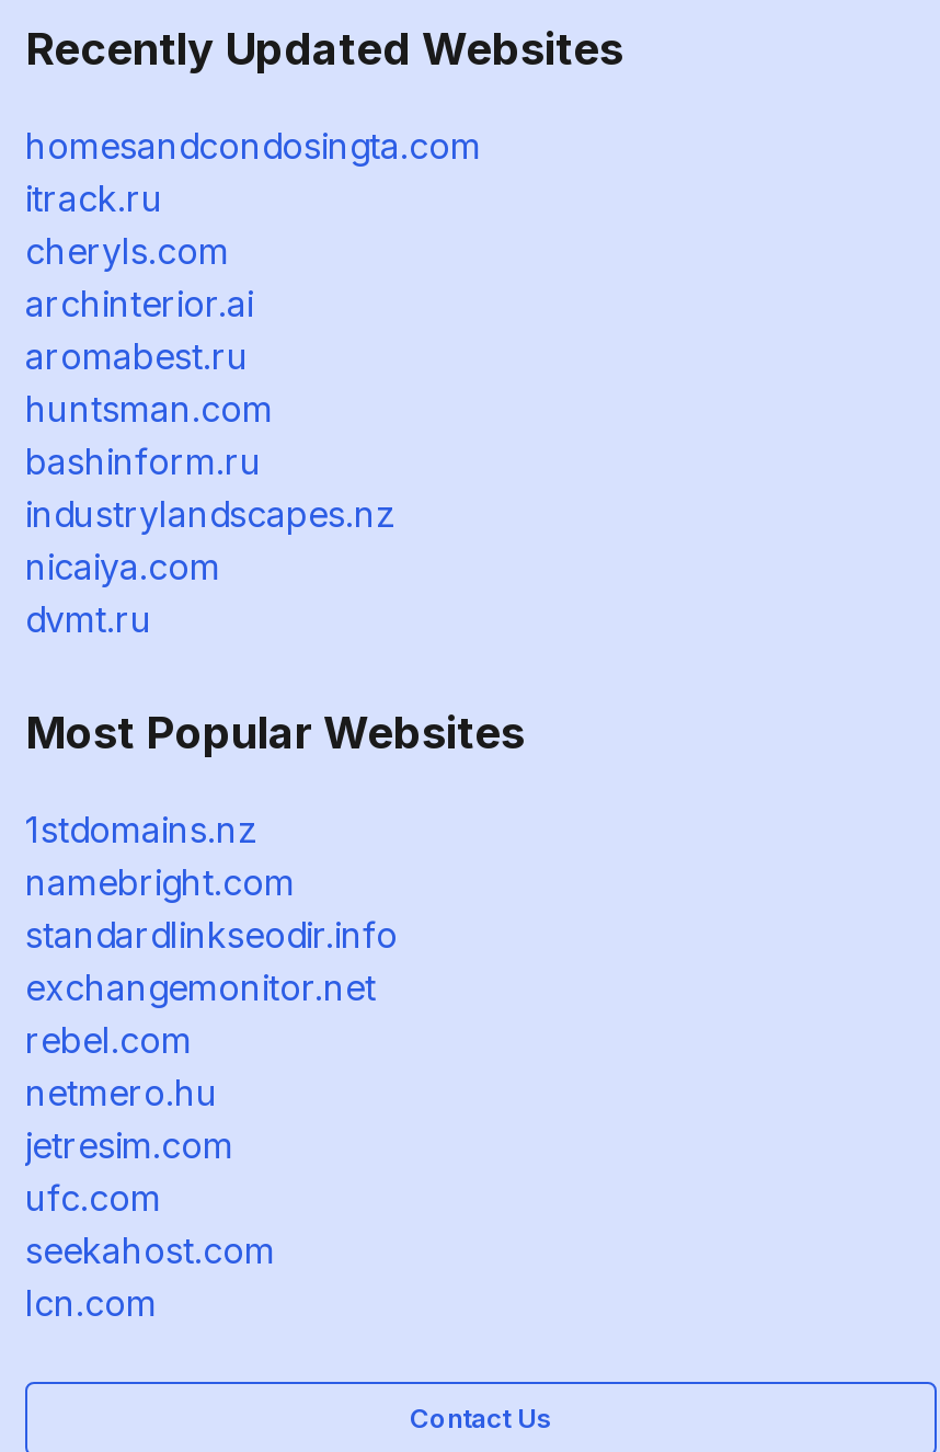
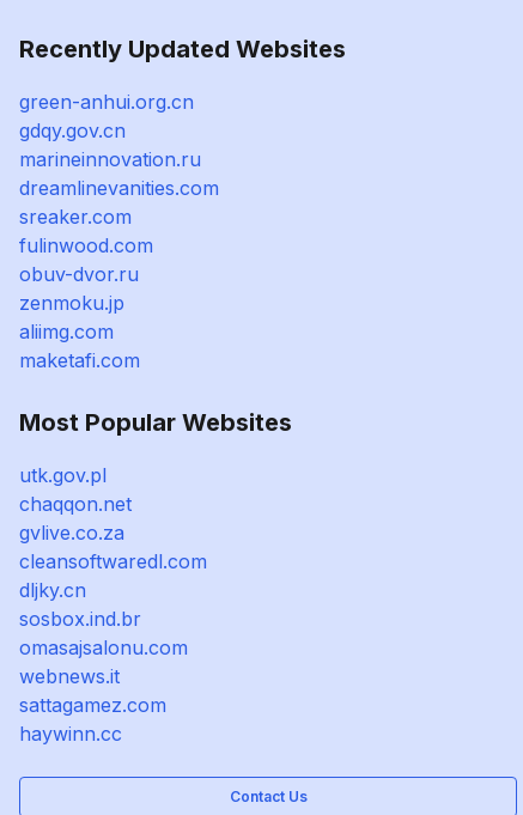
[25,124,481,641] homesandcondosingta.com | itrack.ru | cheryls.com | archinterior.ai | aromabest.ru | huntsman.com | bashinform.ru | industrylandscapes.nz | nicaiya.com | dvmt.ru -> [19,90,219,372] green-anhui.org.cn | gdqy.gov.cn | marineinnovation.ru | dreamlinevanities.com | sreaker.com | fulinwood.com | obuv-dvor.ru | zenmoku.jp | aliimg.com | maketafi.com
[25,808,398,1325] 1stdomains.nz | namebright.com | standardlinkseodir.info | exchangemonitor.net | rebel.com | netmero.hu | jetresim.com | ufc.com | seekahost.com | lcn.com -> [19,463,207,746] utk.gov.pl | chaqqon.net | gvlive.co.za | cleansoftwaredl.com | dljky.cn | sosbox.ind.br | omasajsalonu.com | webnews.it | sattagamez.com | haywinn.cc

